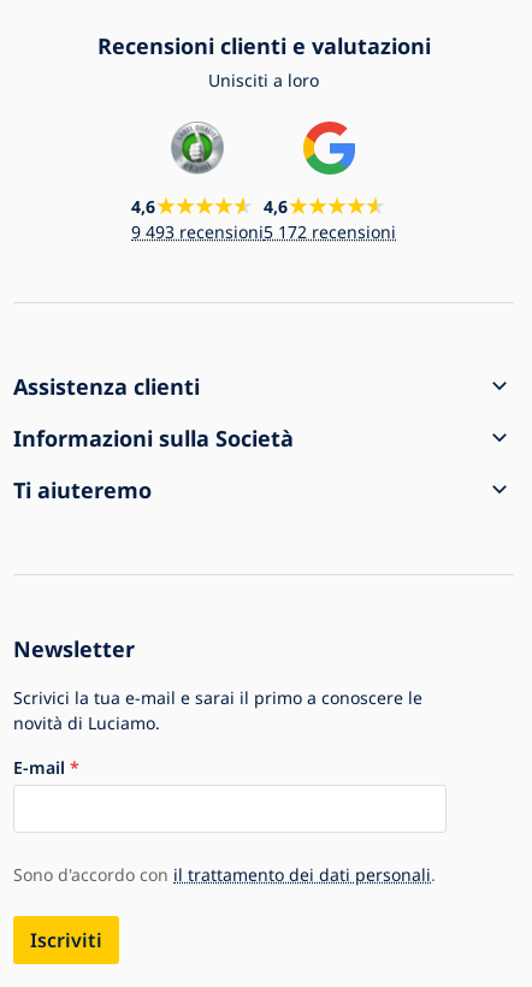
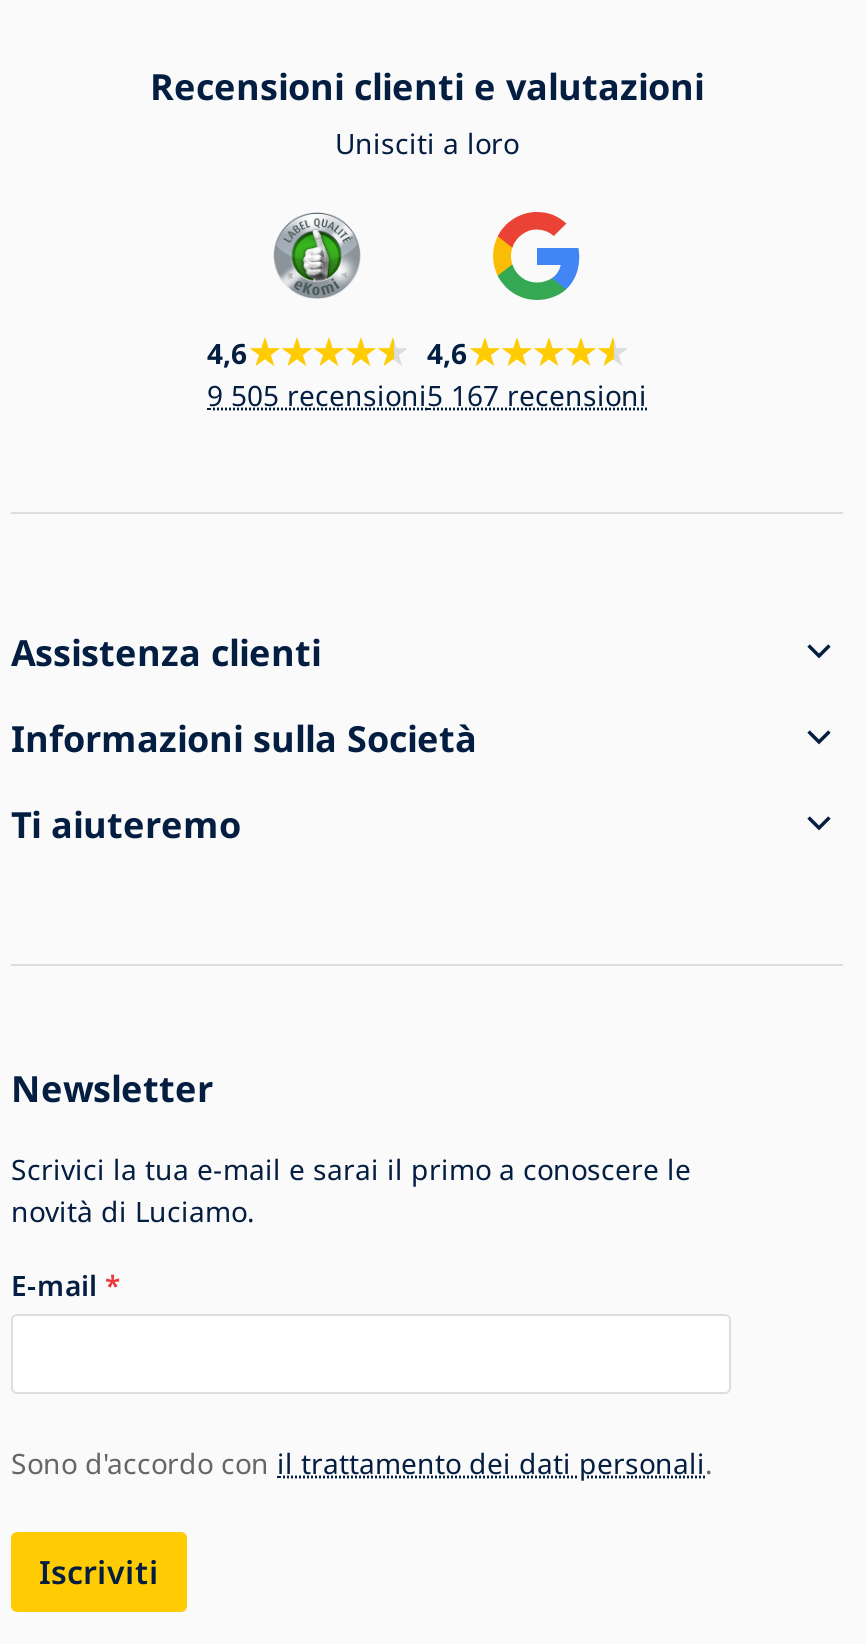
[131,220,264,243] 9 493 recensioni -> [207,375,427,413] 9 505 recensioni
[264,220,396,243] 5 172 recensioni -> [427,375,647,413] 5 167 recensioni

